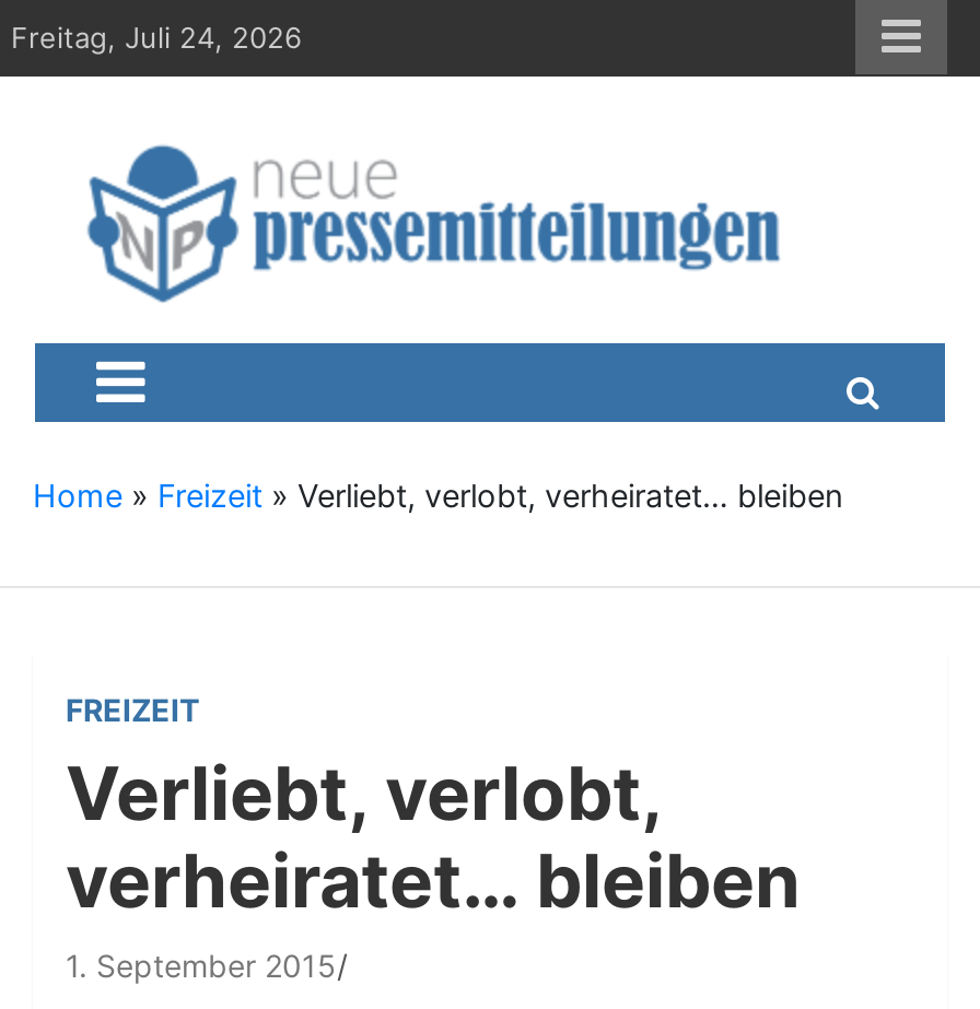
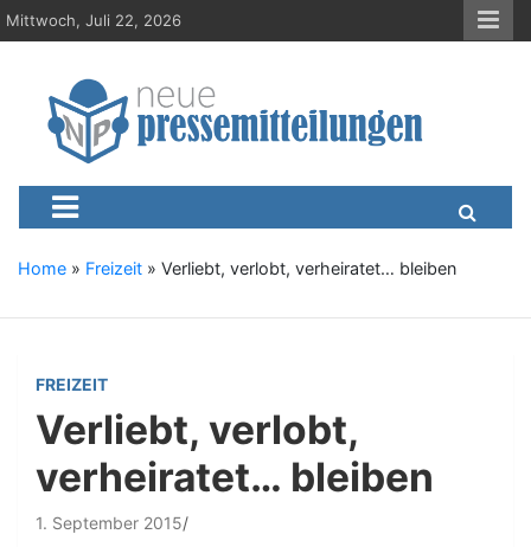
[11,20,302,55] Freitag, Juli 24, 2026 -> [6,11,181,30] Mittwoch, Juli 22, 2026

